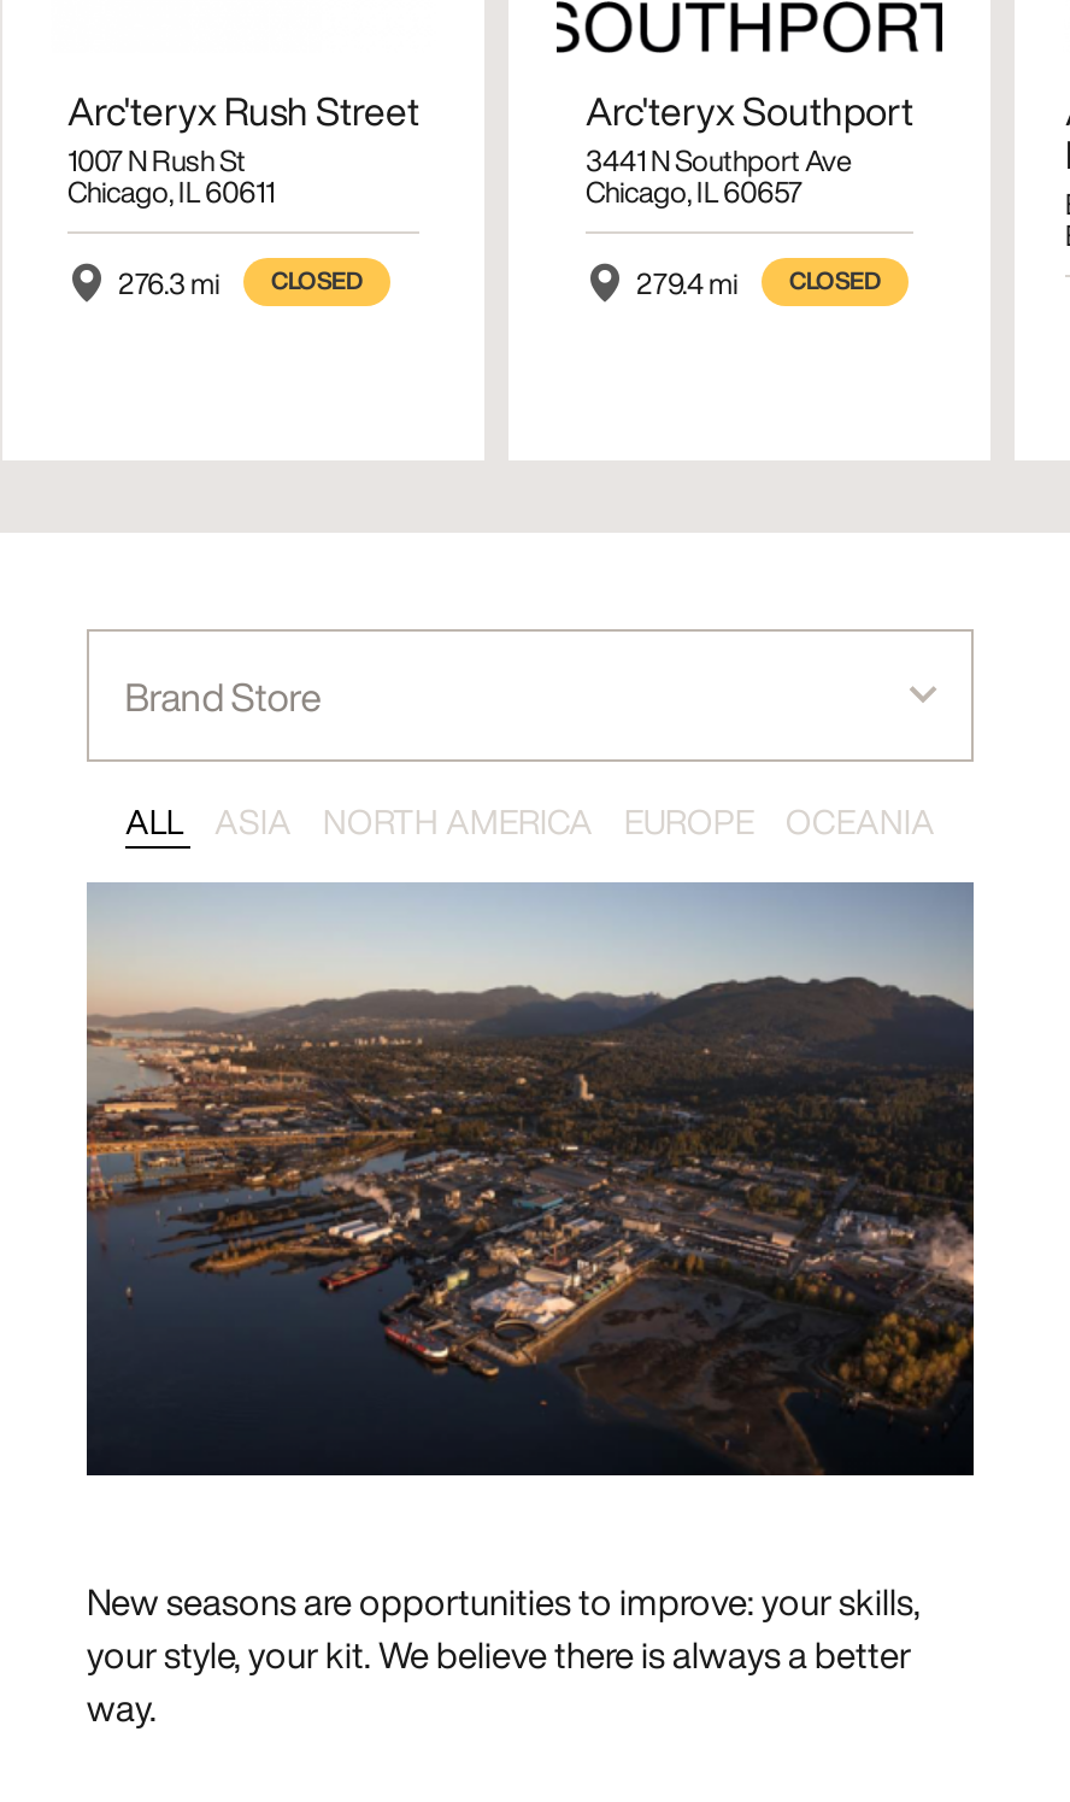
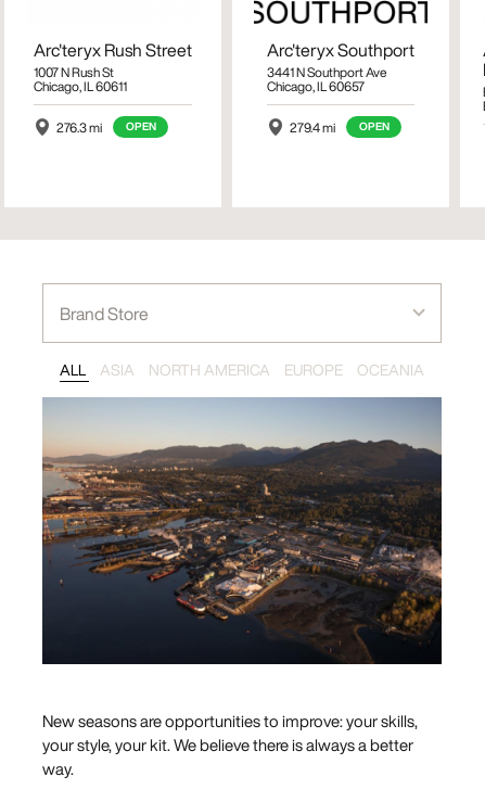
[271,263,363,299] CLOSED -> [125,118,156,135] OPEN
[789,263,881,299] CLOSED -> [359,118,389,135] OPEN

